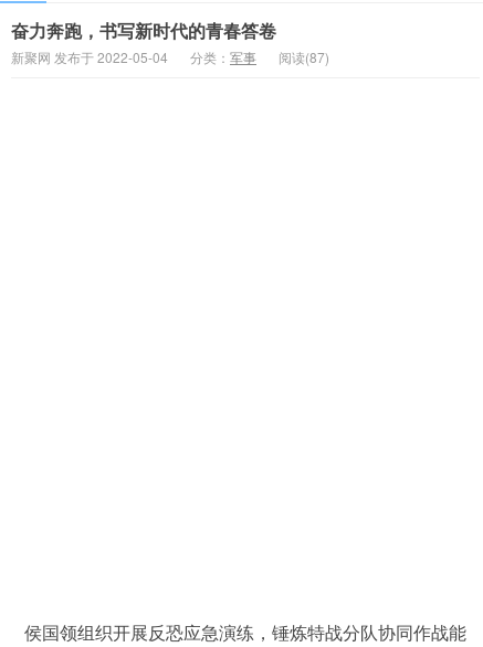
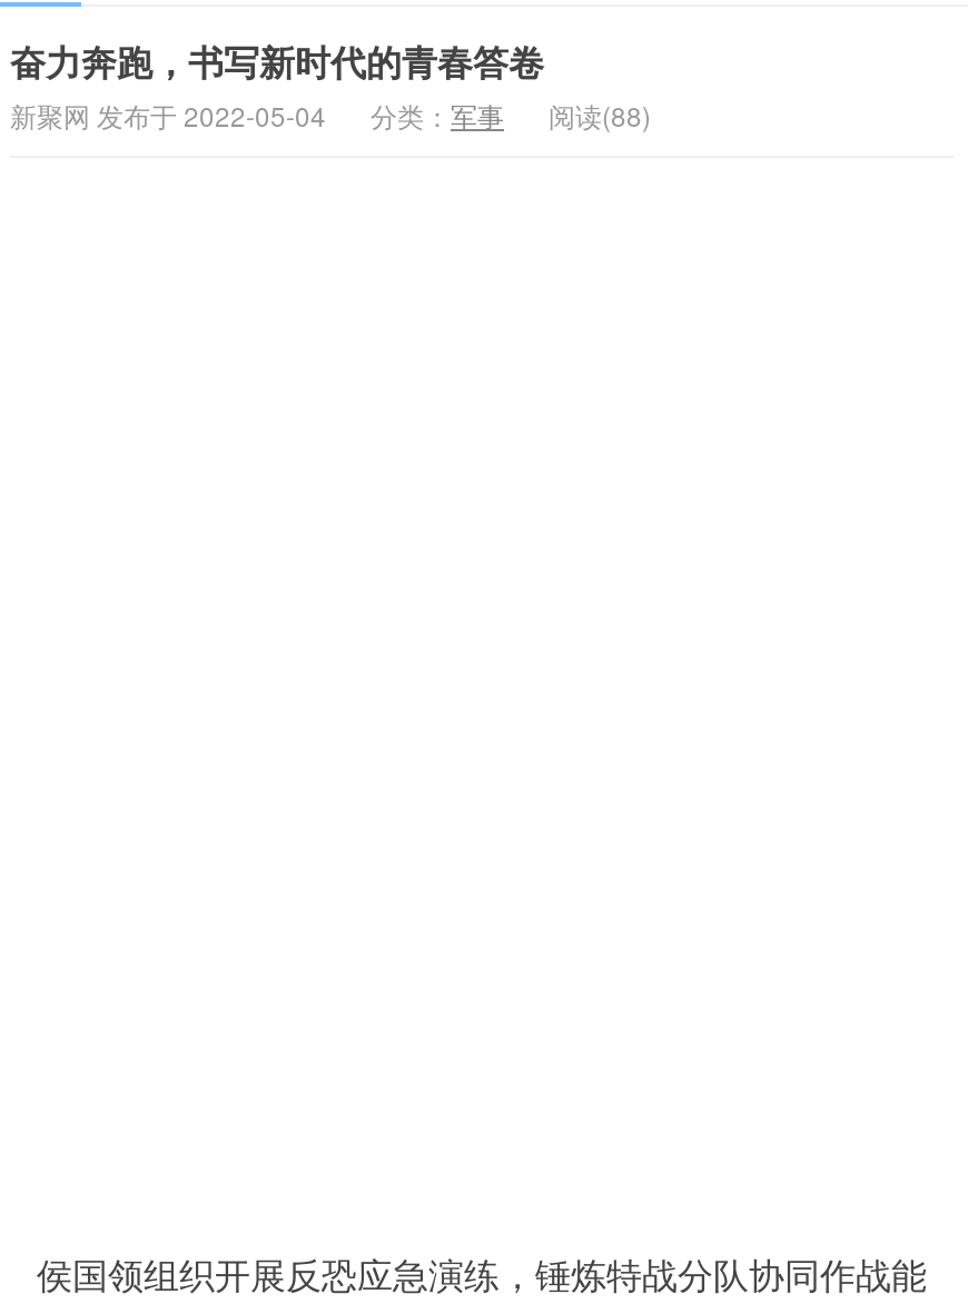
[11,47,329,66] 新聚网 发布于 2022-05-04 分类：军事 阅读(87) -> [10,96,651,134] 新聚网 发布于 2022-05-04 分类：军事 阅读(88)

